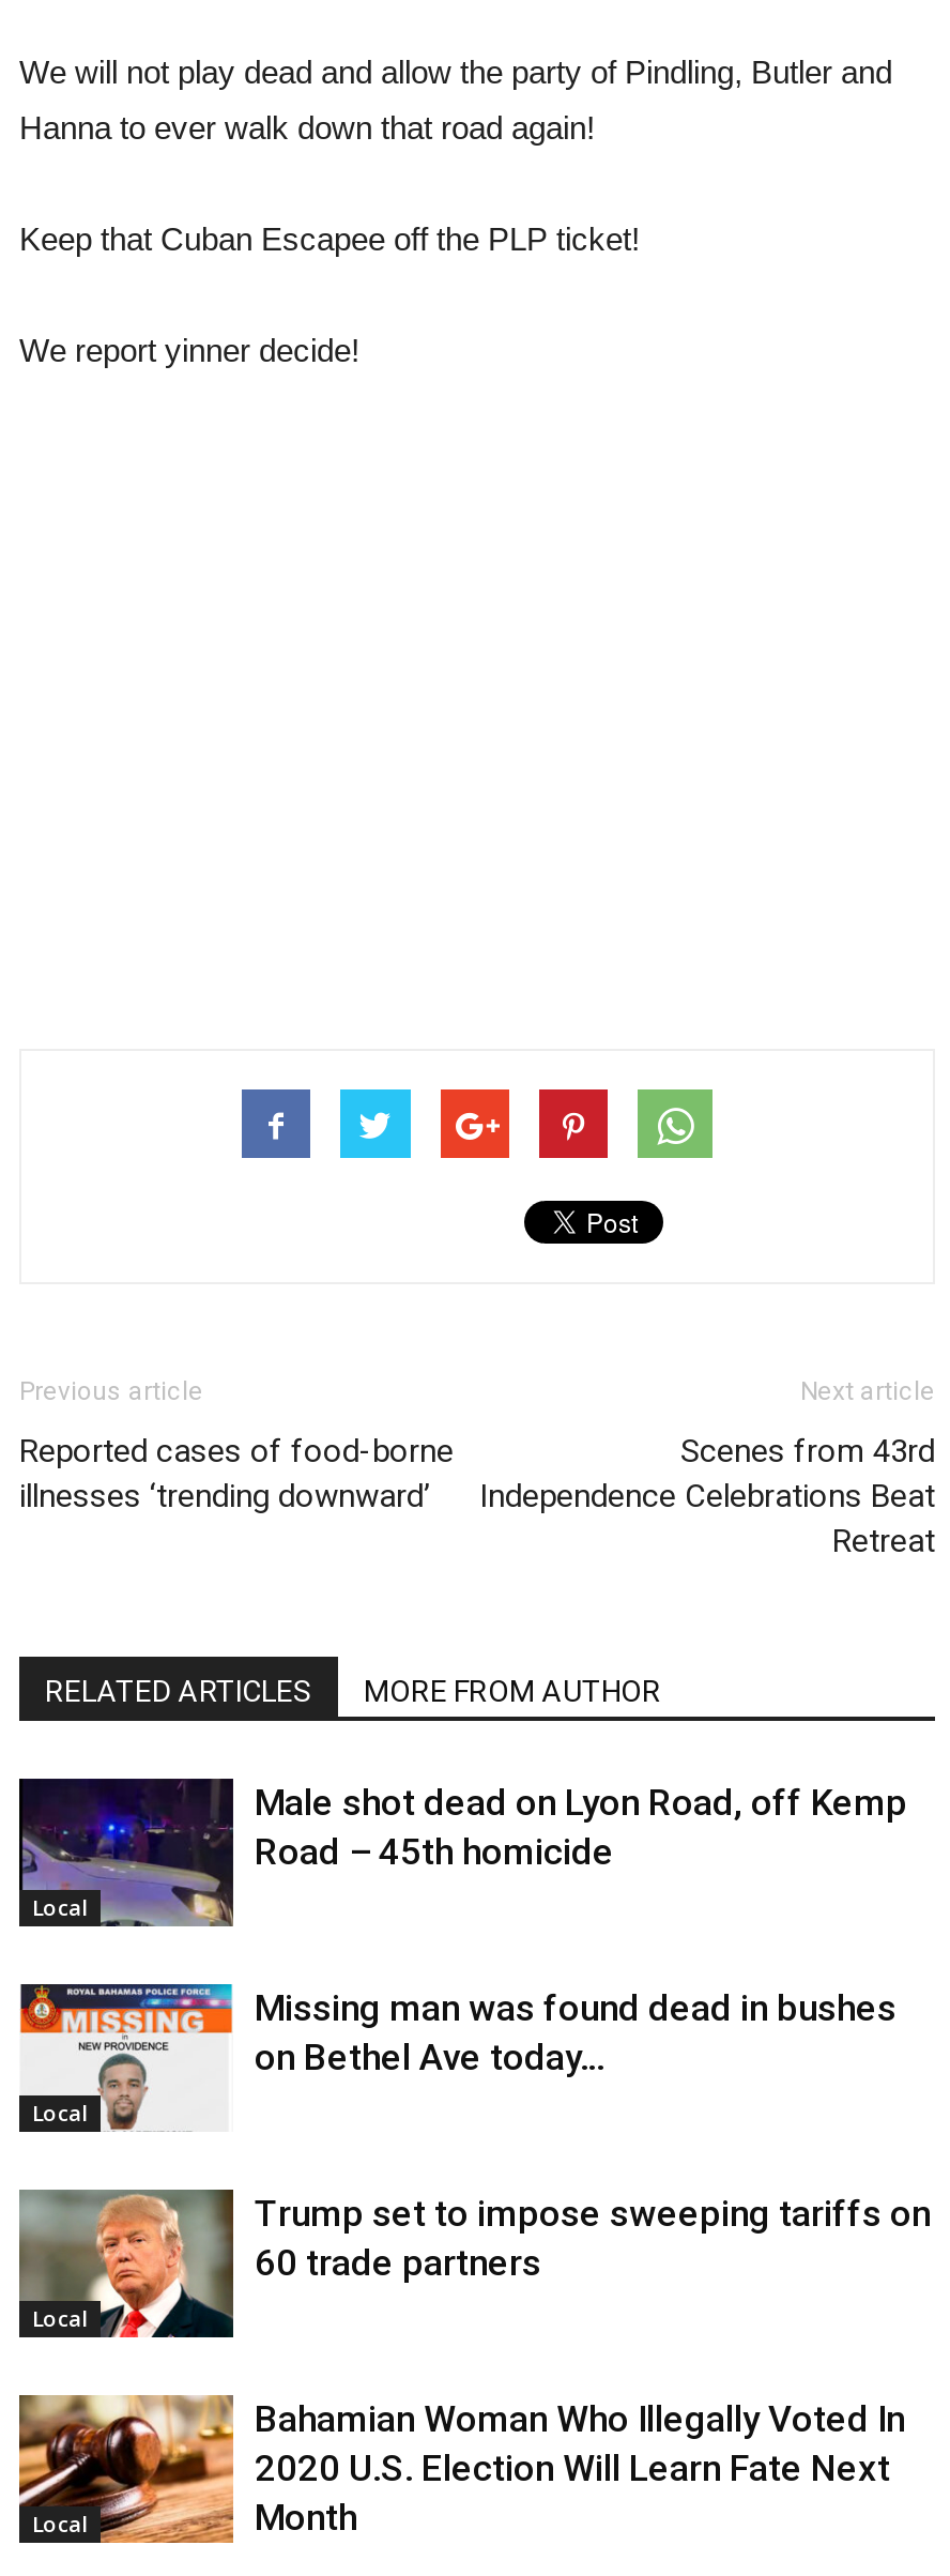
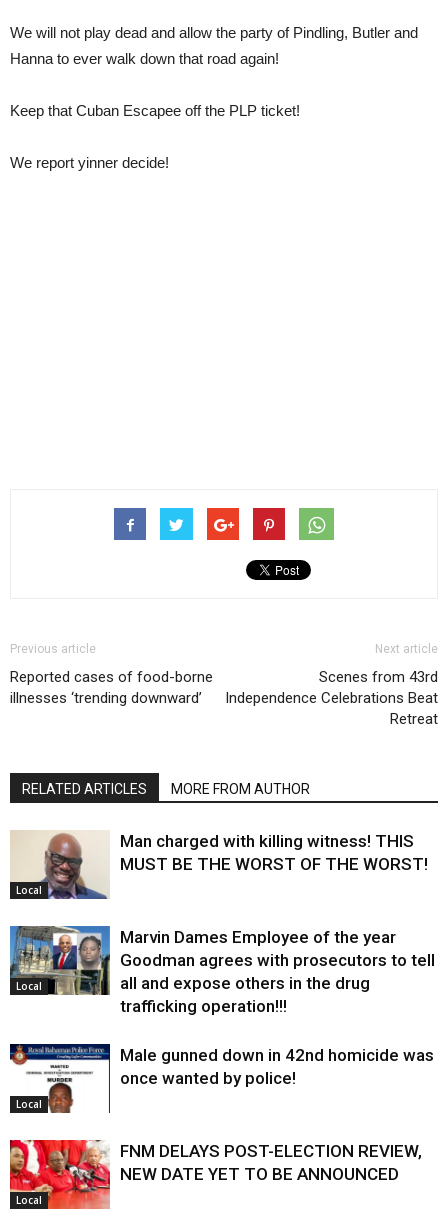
[17,1777,907,1929] [image] | Male shot dead on Lyon Road, off Kemp | Road – 45th homicide -> [10,830,428,900] [image] | Man charged with killing witness! THIS | MUST BE THE WORST OF THE WORST!
[17,1982,897,2130] [image] | Missing man was found dead in bushes | on Bethel Ave today… -> [9,925,435,1016] [image] | Marvin Dames Employee of the year | Goodman agrees with prosecutors to tell | all and expose others in the drug | trafficking operation!!!
[17,2188,931,2339] [image] | Trump set to impose sweeping tariffs on | 60 trade partners -> [10,1043,434,1114] [image] | Male gunned down in 42nd homicide was | once wanted by police!
[17,2393,905,2543] [image] | Bahamian Woman Who Illegally Voted In | 2020 U.S. Election Will Learn Fate Next | Month -> [9,1139,422,1209] [image] | FNM DELAYS POST-ELECTION REVIEW, | NEW DATE YET TO BE ANNOUNCED

